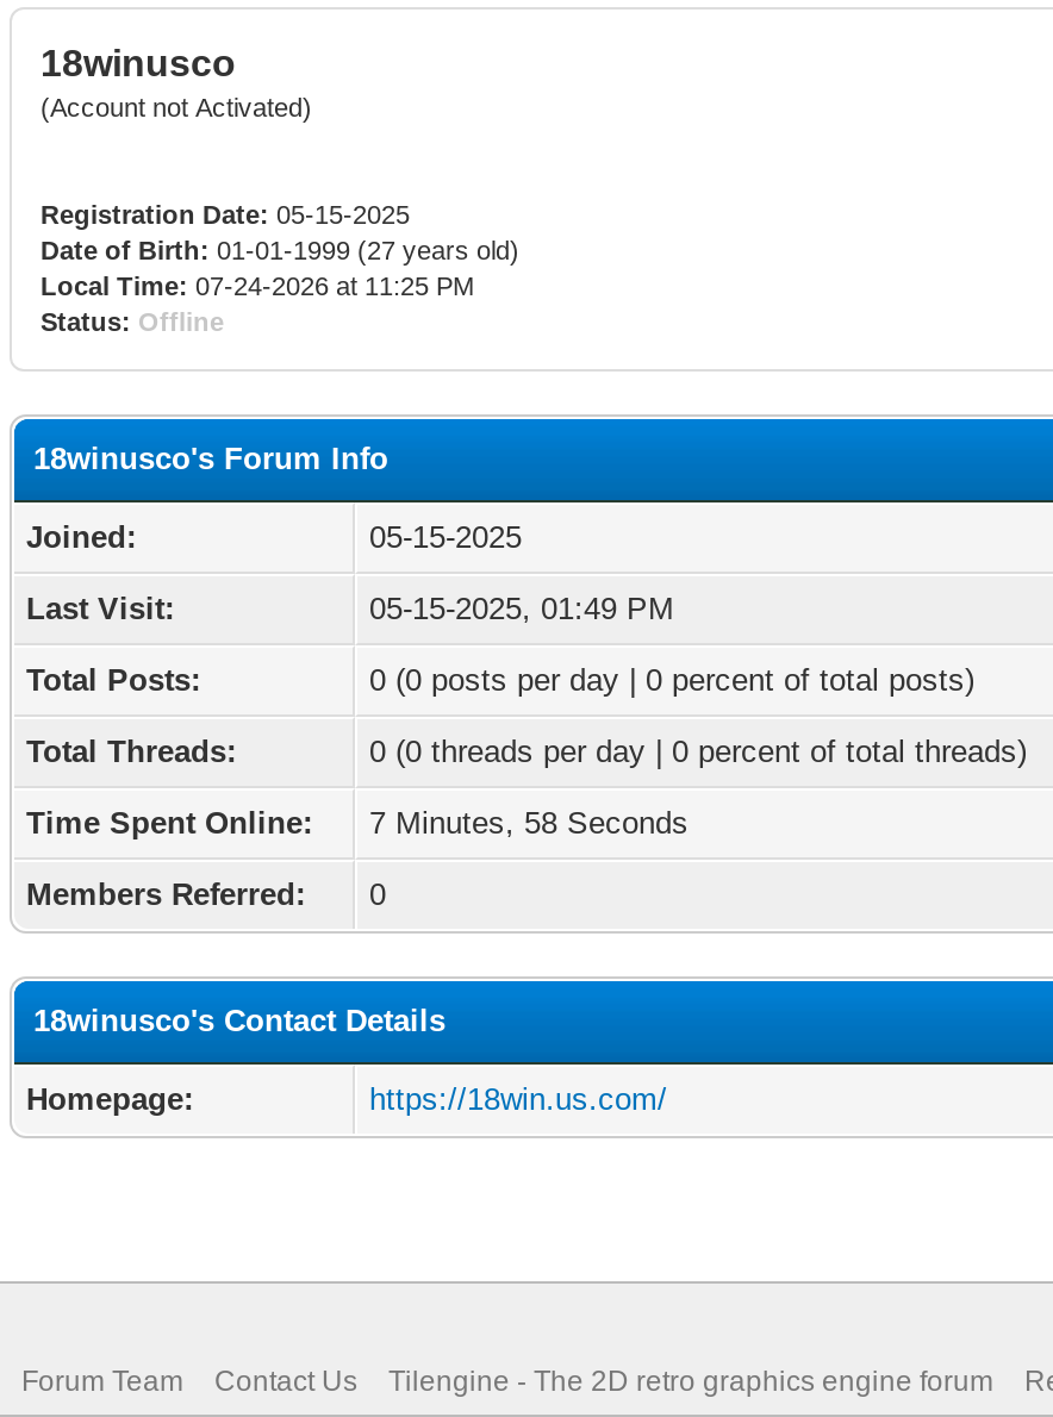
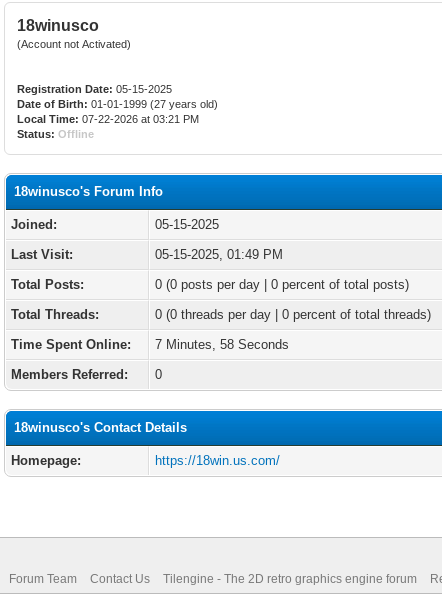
[40,271,474,300] Local Time: 07-24-2026 at 11:25 PM -> [17,113,199,125] Local Time: 07-22-2026 at 03:21 PM

